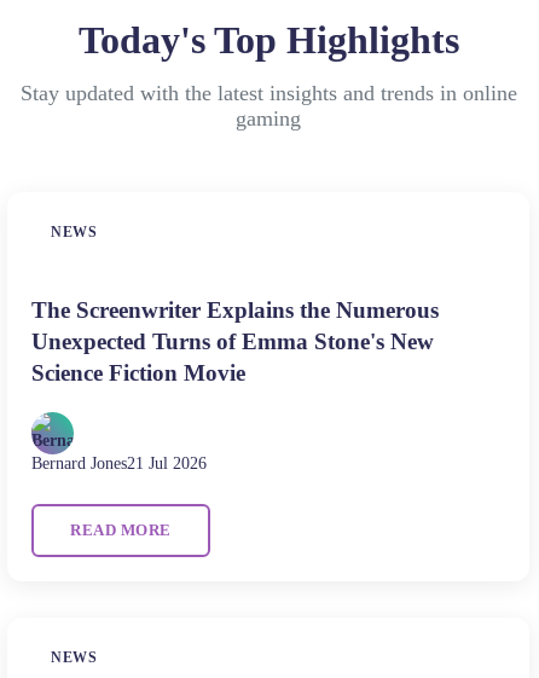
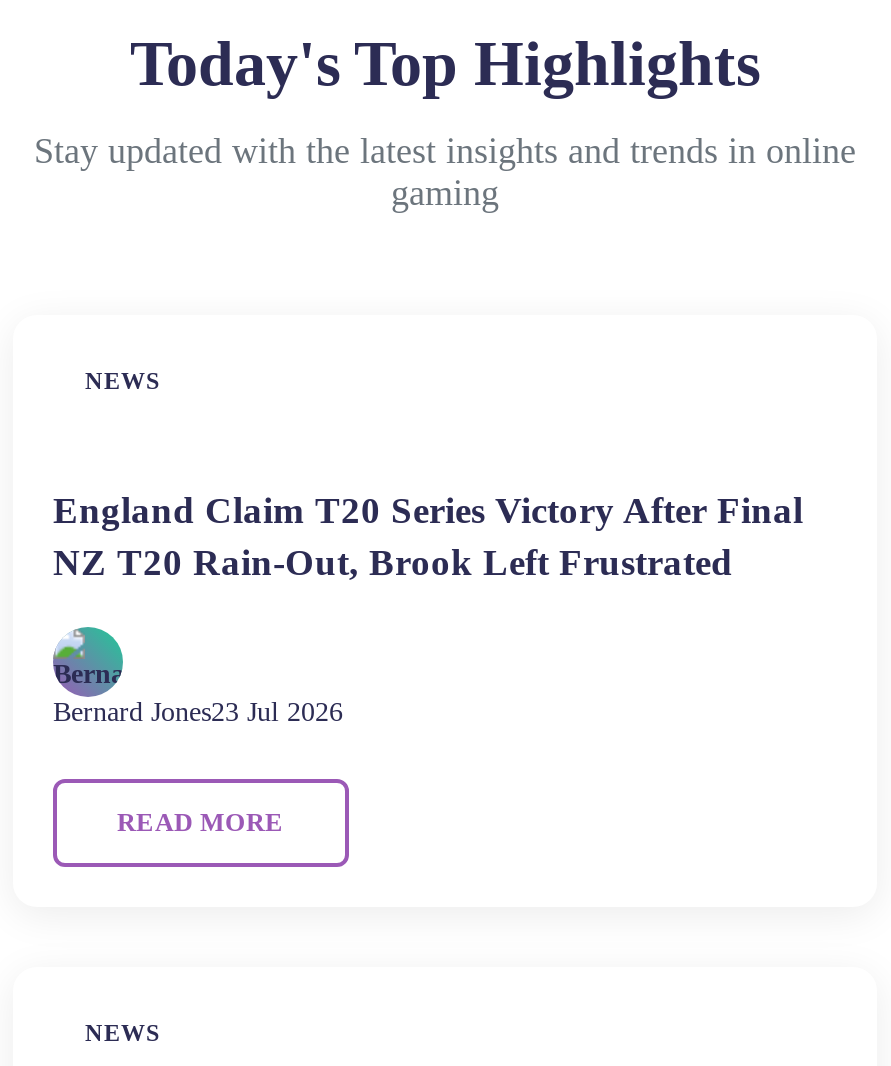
[31,298,439,386] The Screenwriter Explains the Numerous | Unexpected Turns of Emma Stone's New | Science Fiction Movie -> [53,489,803,583] England Claim T20 Series Victory After Final | NZ T20 Rain-Out, Brook Left Frustrated
[31,454,207,473] Bernard Jones21 Jul 2026 -> [53,697,343,727] Bernard Jones23 Jul 2026

